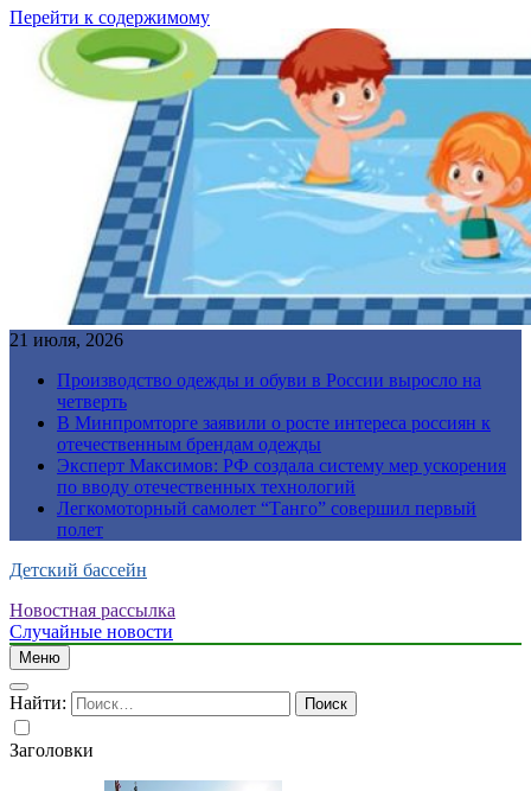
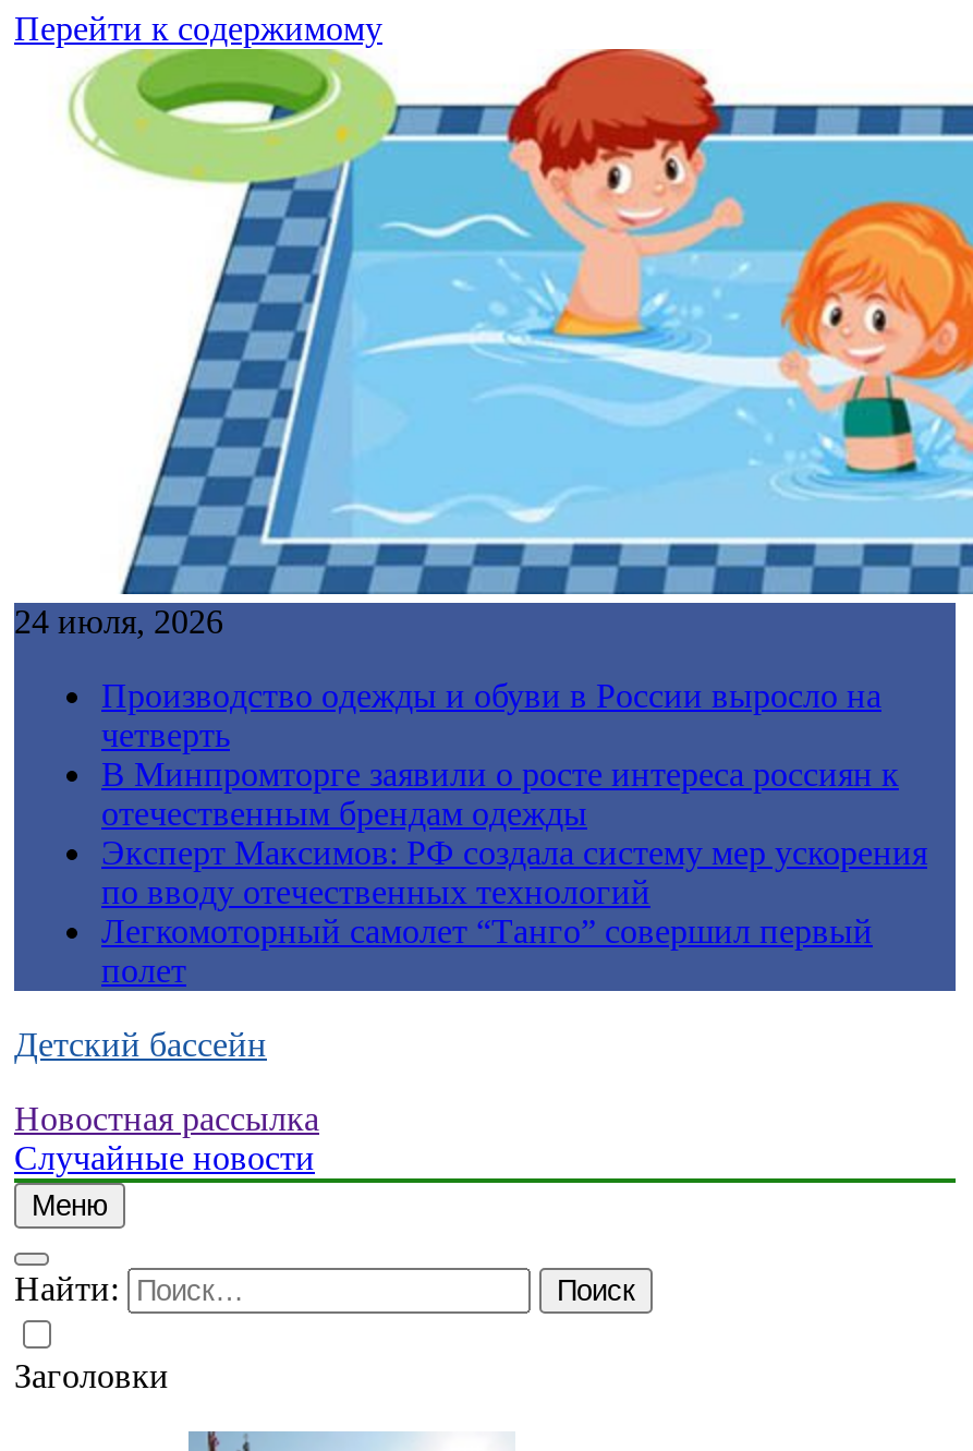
[9,330,123,350] 21 июля, 2026 -> [14,603,223,640] 24 июля, 2026

